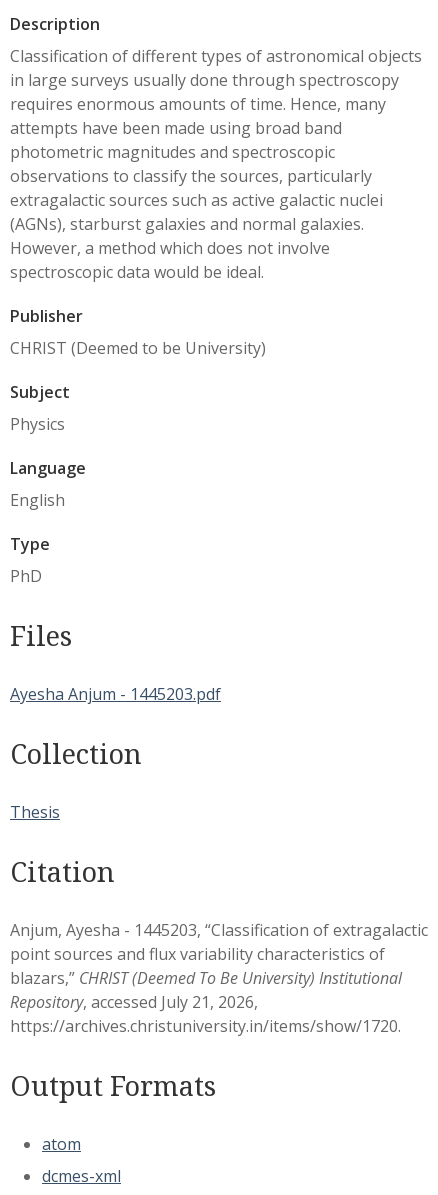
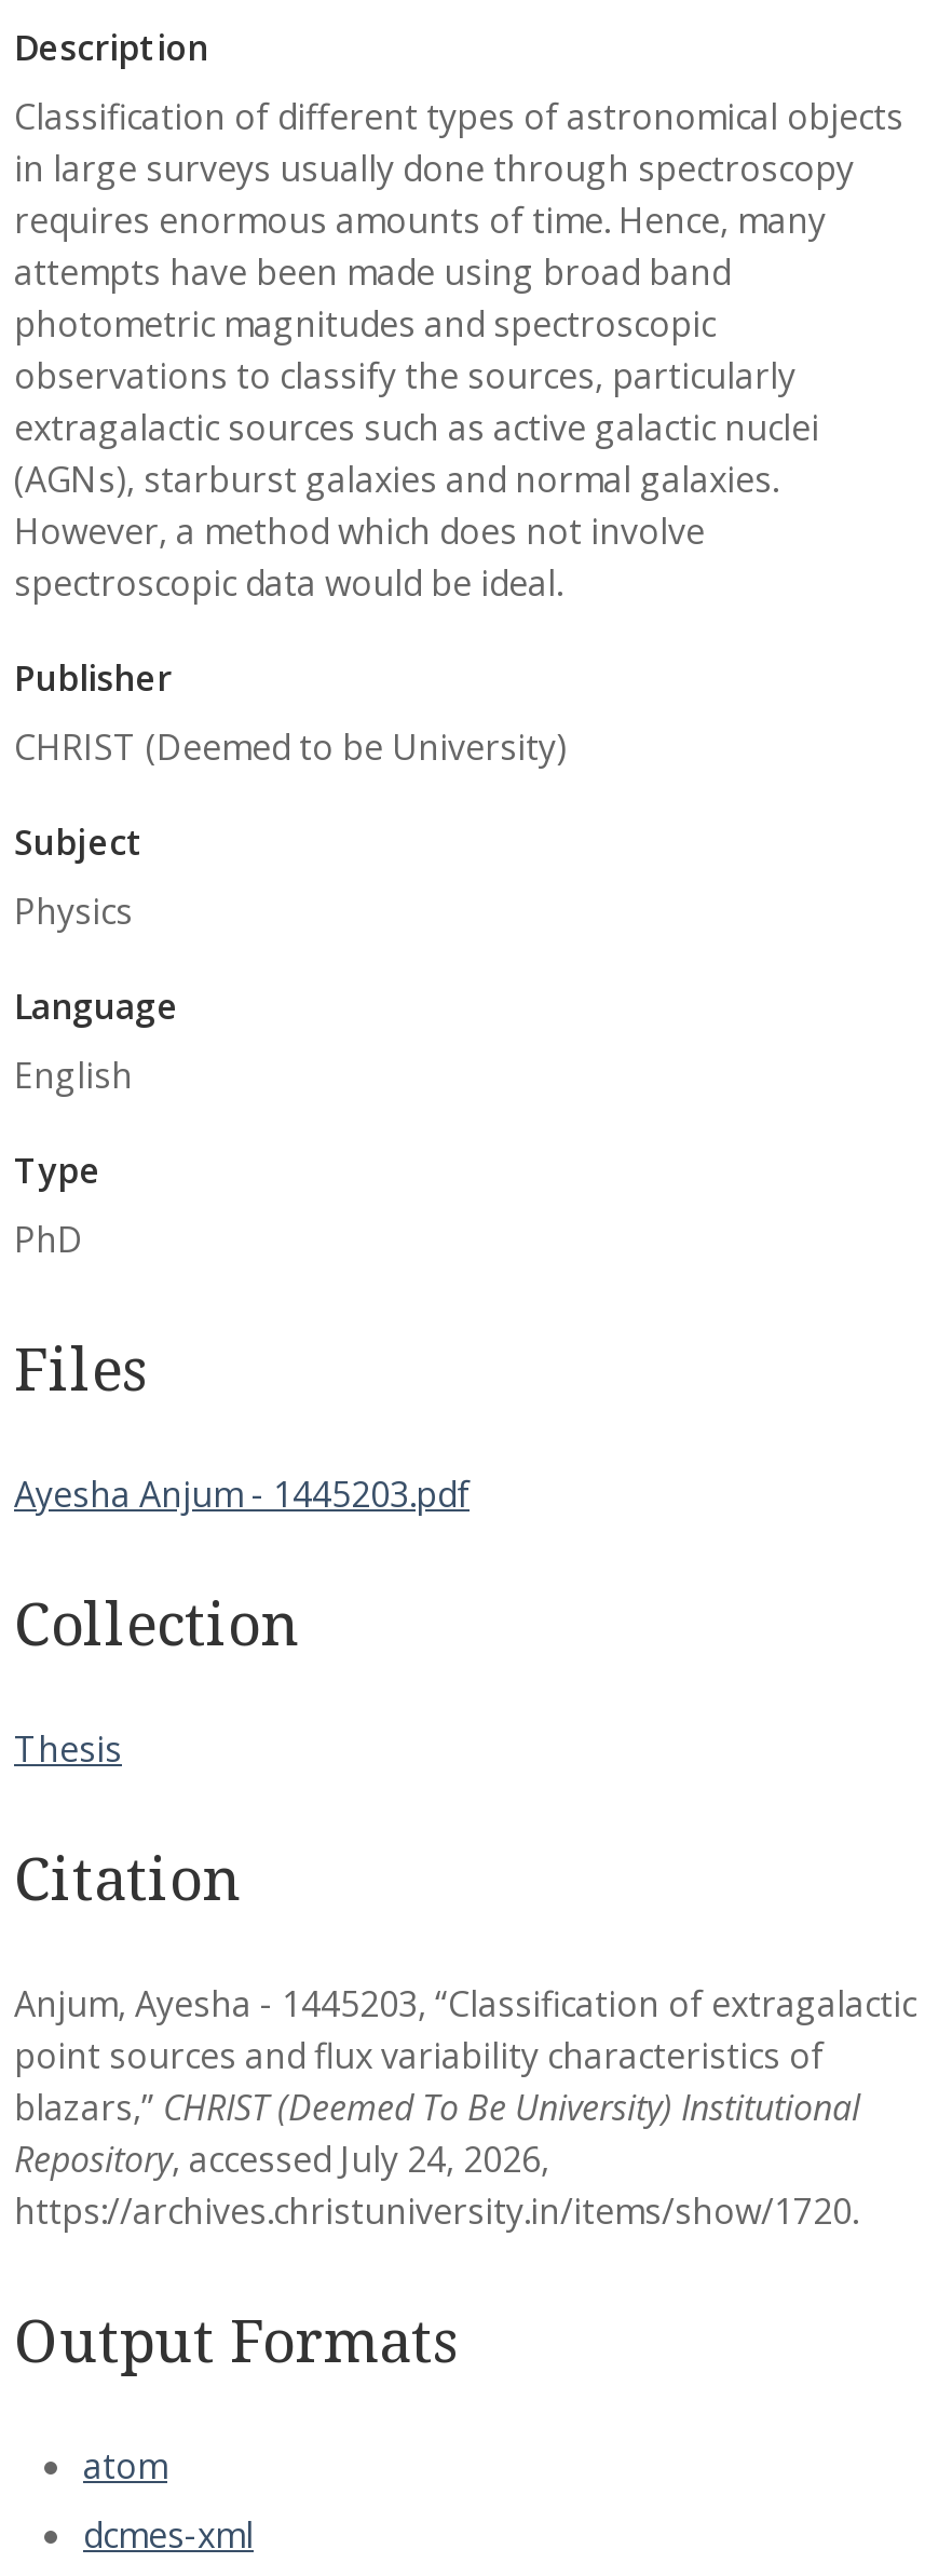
[10,991,258,1013] Repository, accessed July 21, 2026, -> [14,2136,549,2183] Repository, accessed July 24, 2026,

